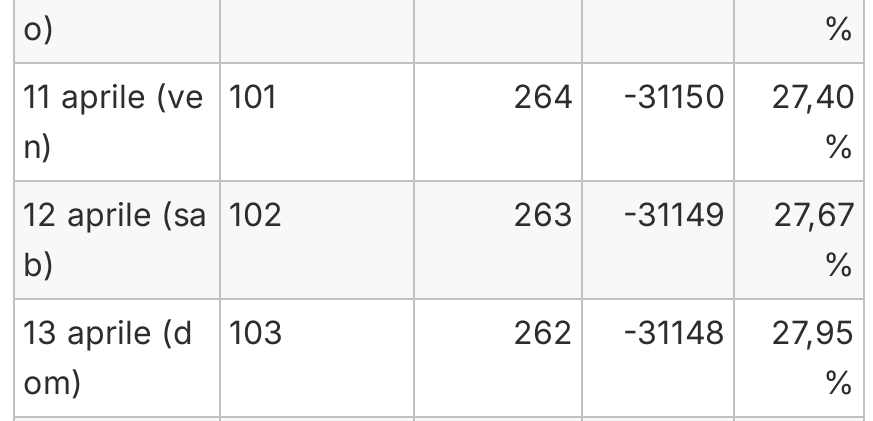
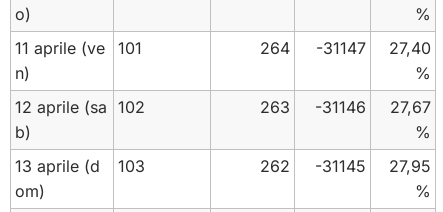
[513,76,855,116] 264 -31150 27,40 -> [260,38,431,58] 264 -31147 27,40
[513,194,855,234] 263 -31149 27,67 -> [260,97,431,117] 263 -31146 27,67
[513,312,855,352] 262 -31148 27,95 -> [260,156,431,176] 262 -31145 27,95

